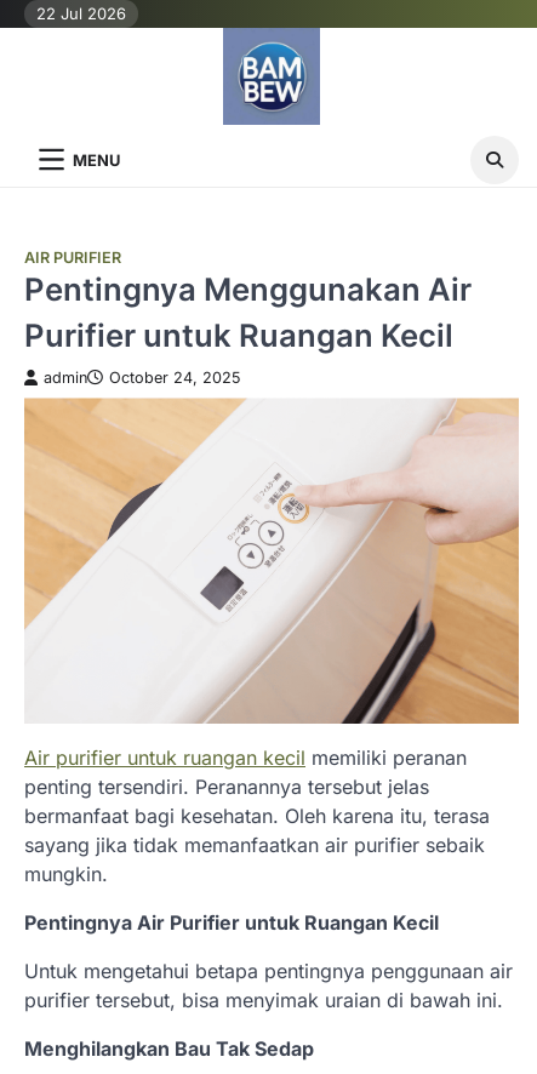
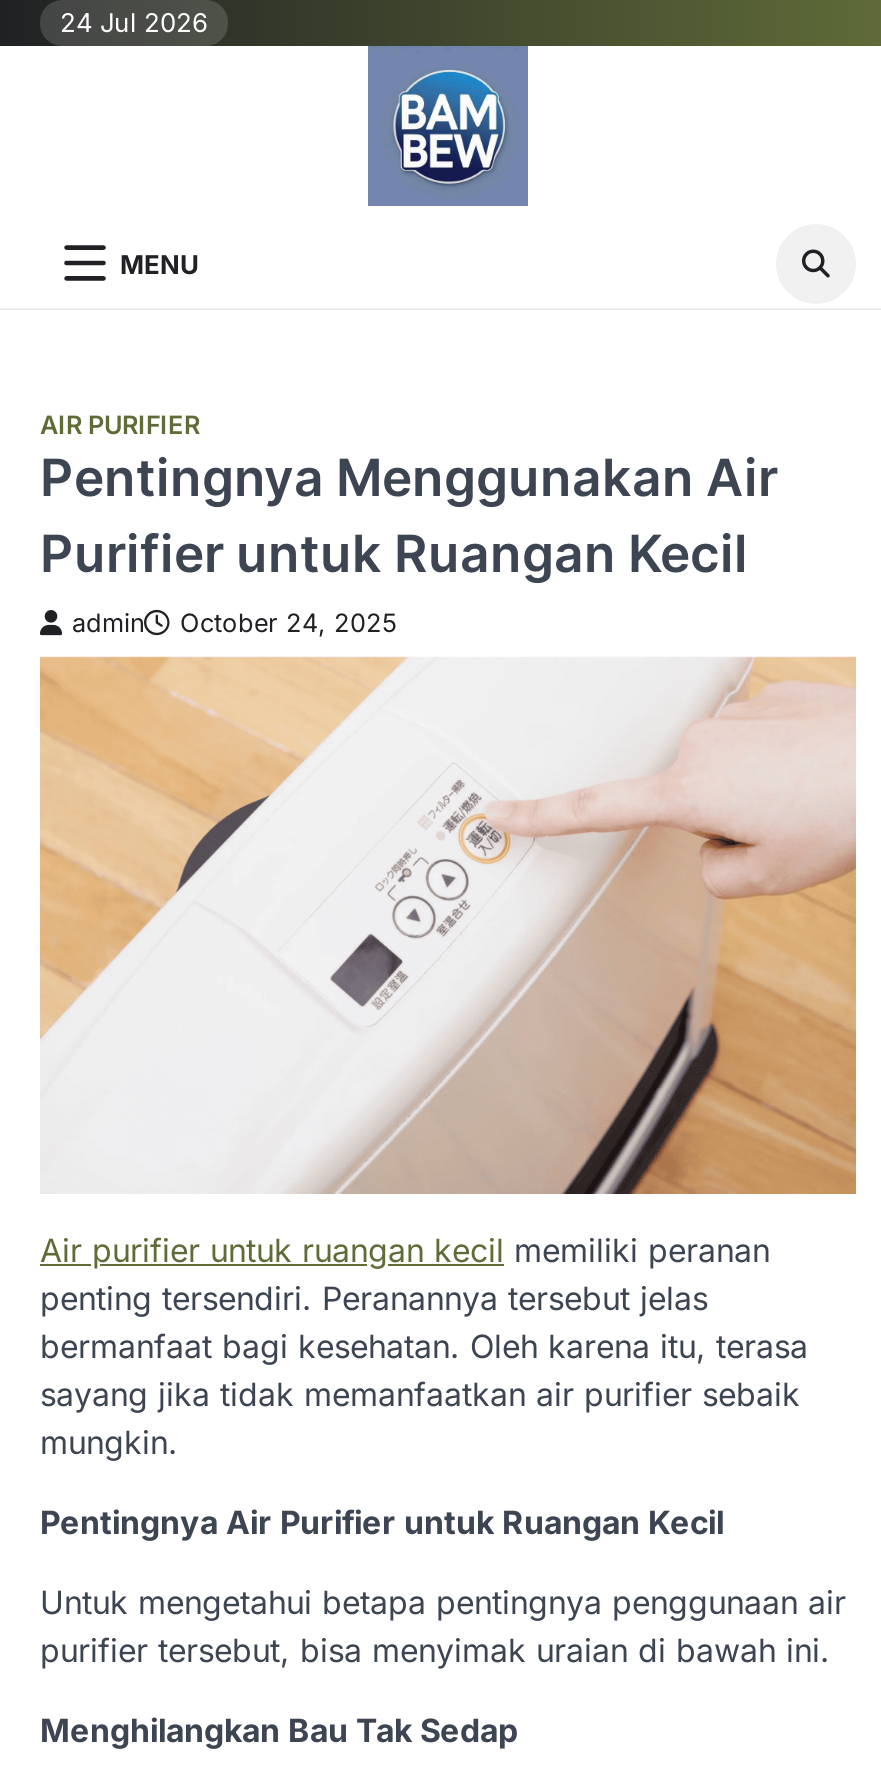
[36,4,126,23] 22 Jul 2026 -> [60,6,208,38] 24 Jul 2026

